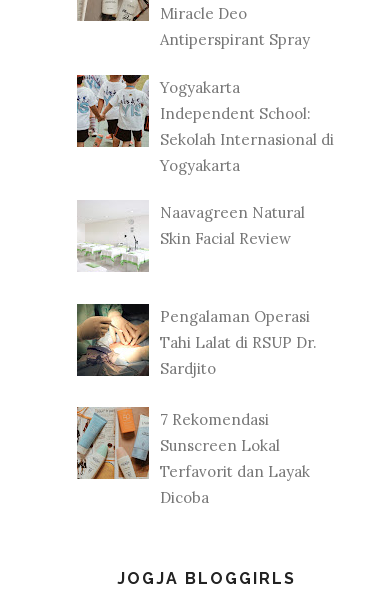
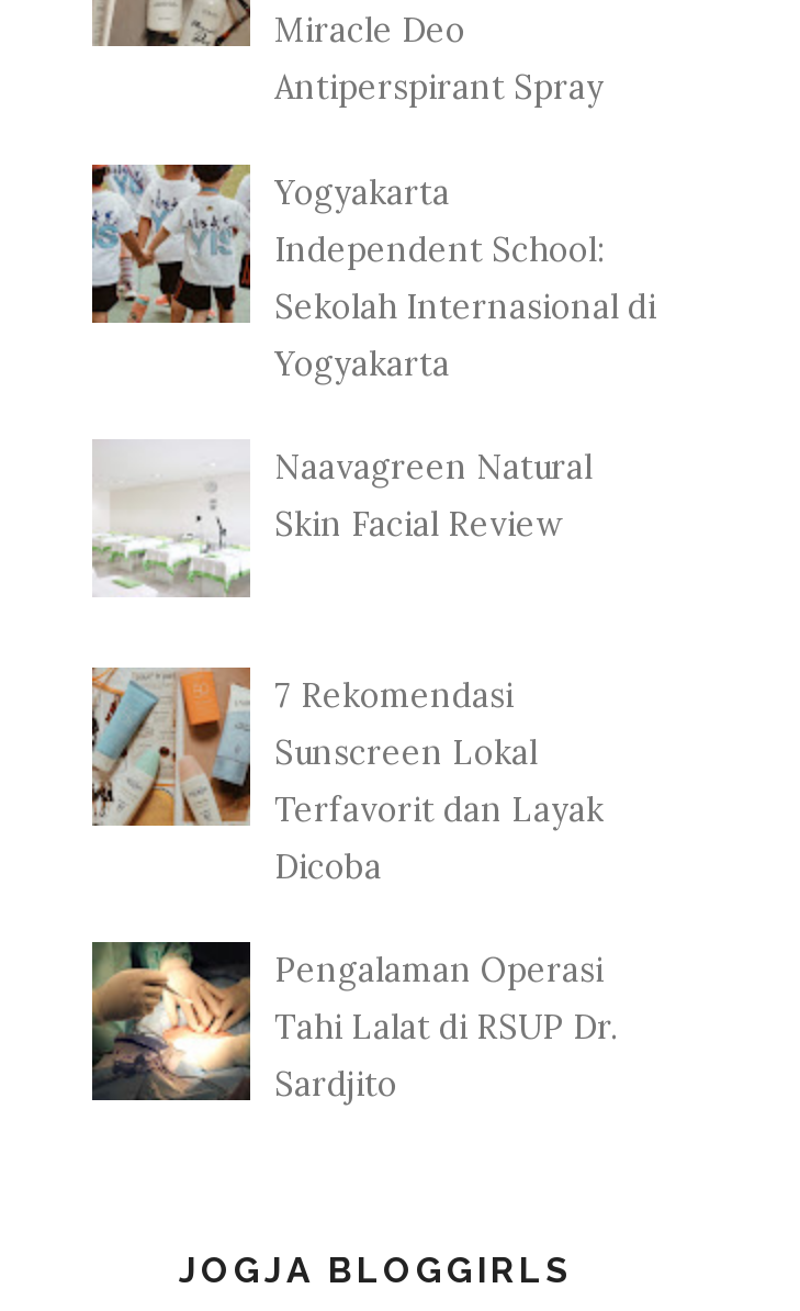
moved [76,303,317,378] -> [90,940,619,1105]: [image] | Pengalaman Operasi | Tahi Lalat di RSUP Dr. | Sardjito
moved [75,407,310,507] -> [88,665,604,887]: [image] | 7 Rekomendasi | Sunscreen Lokal | Terfavorit dan Layak | Dicoba

